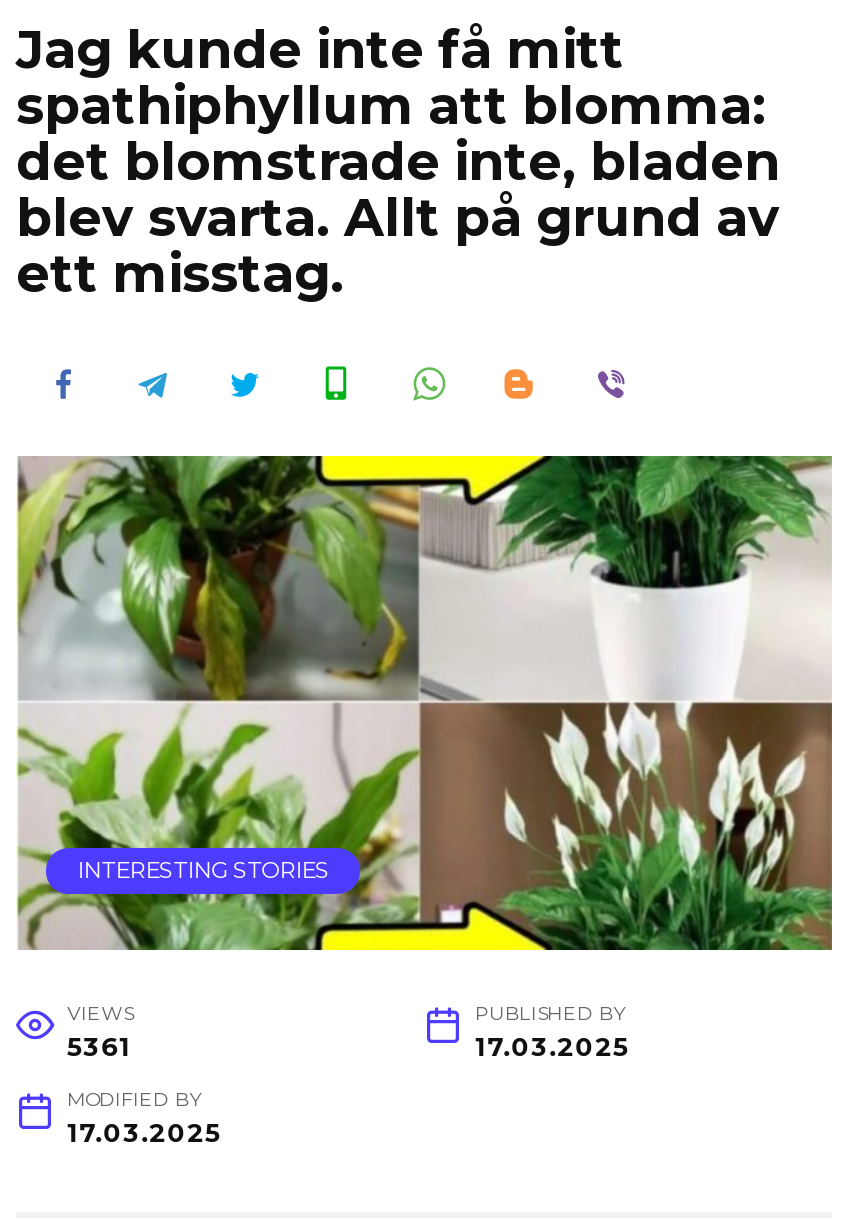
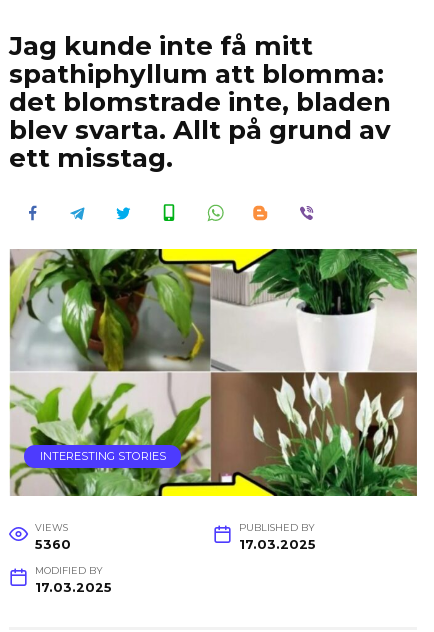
[67,1032,131,1062] 5361 -> [35,537,71,552] 5360

